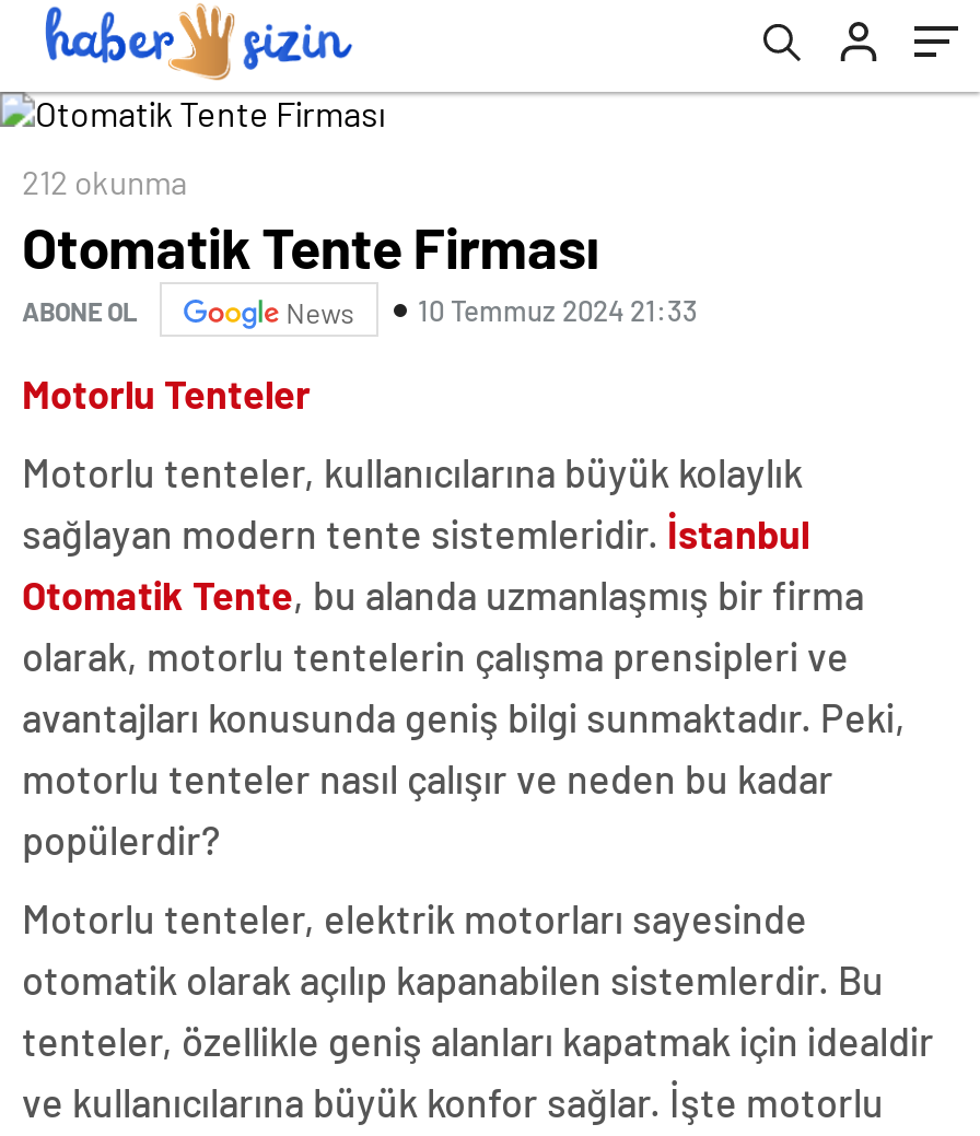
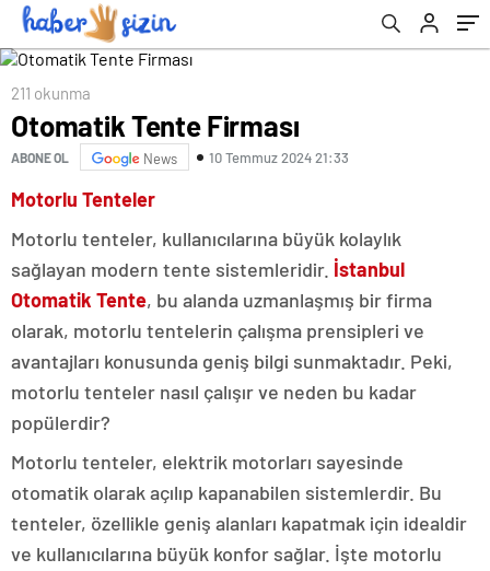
[22,162,188,201] 212 okunma -> [11,83,91,103] 211 okunma

